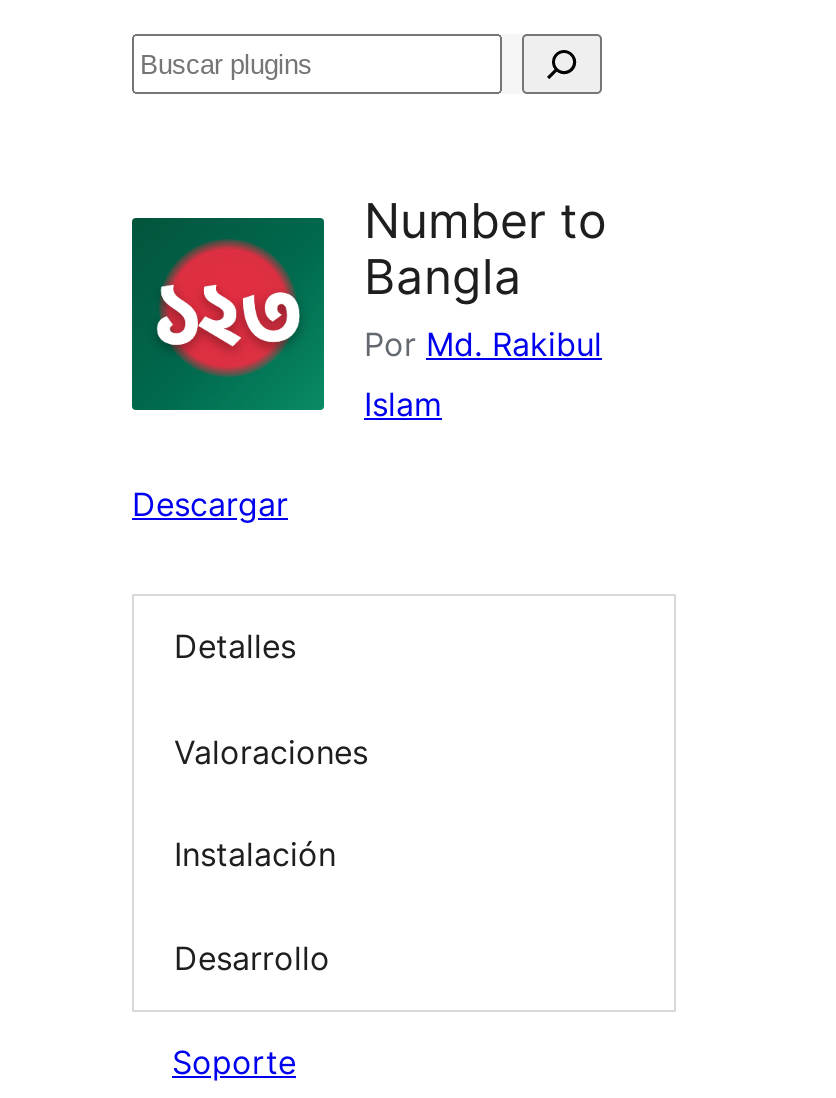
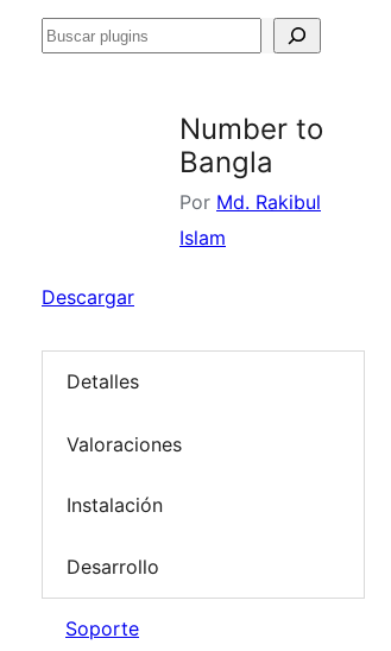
[130,216,326,412] [image] -> none

